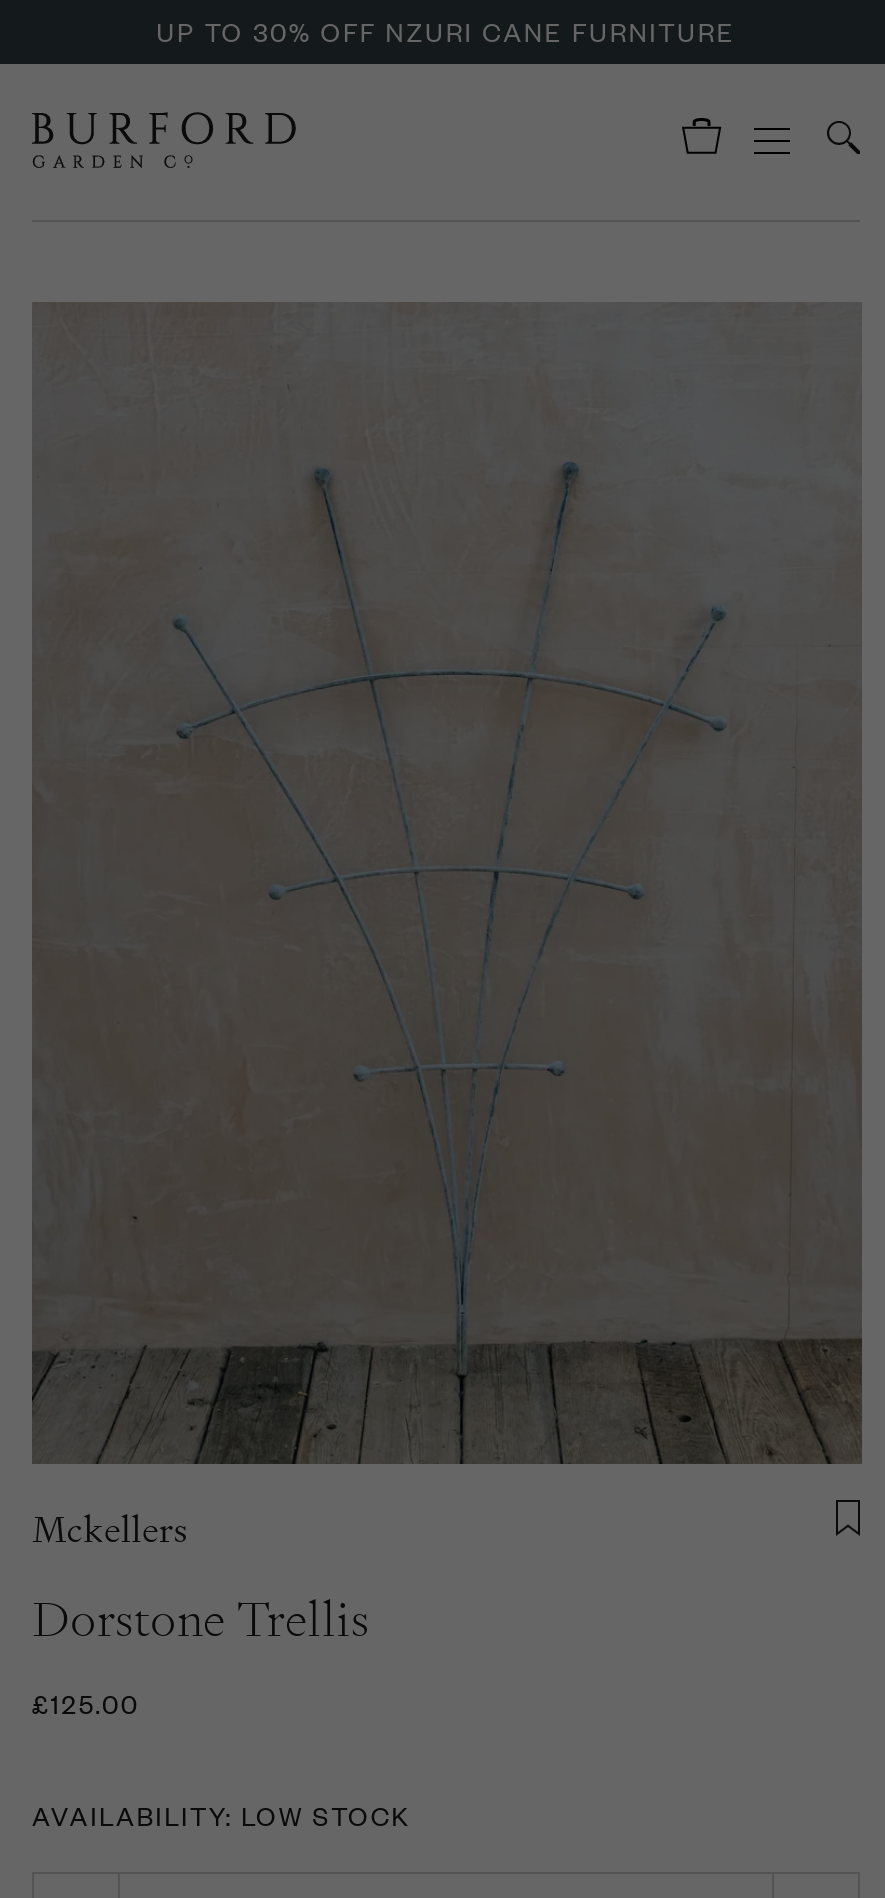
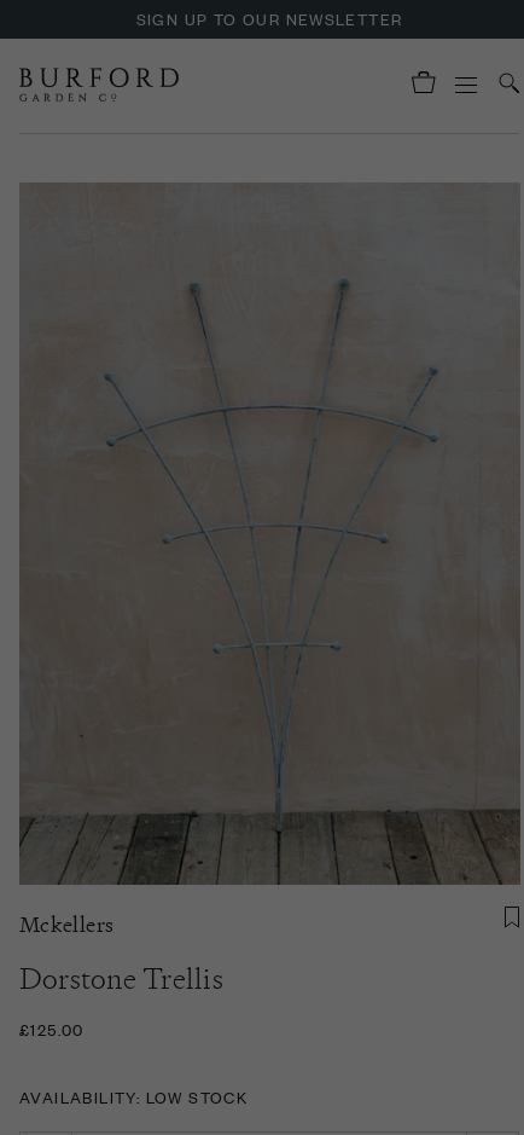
[156,12,736,50] UP TO 30% OFF NZURI CANE FURNITURE -> [136,7,403,30] SIGN UP TO OUR NEWSLETTER

